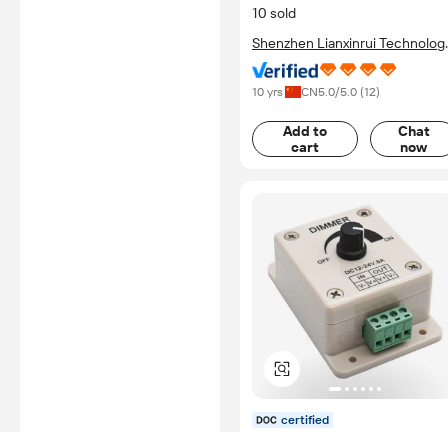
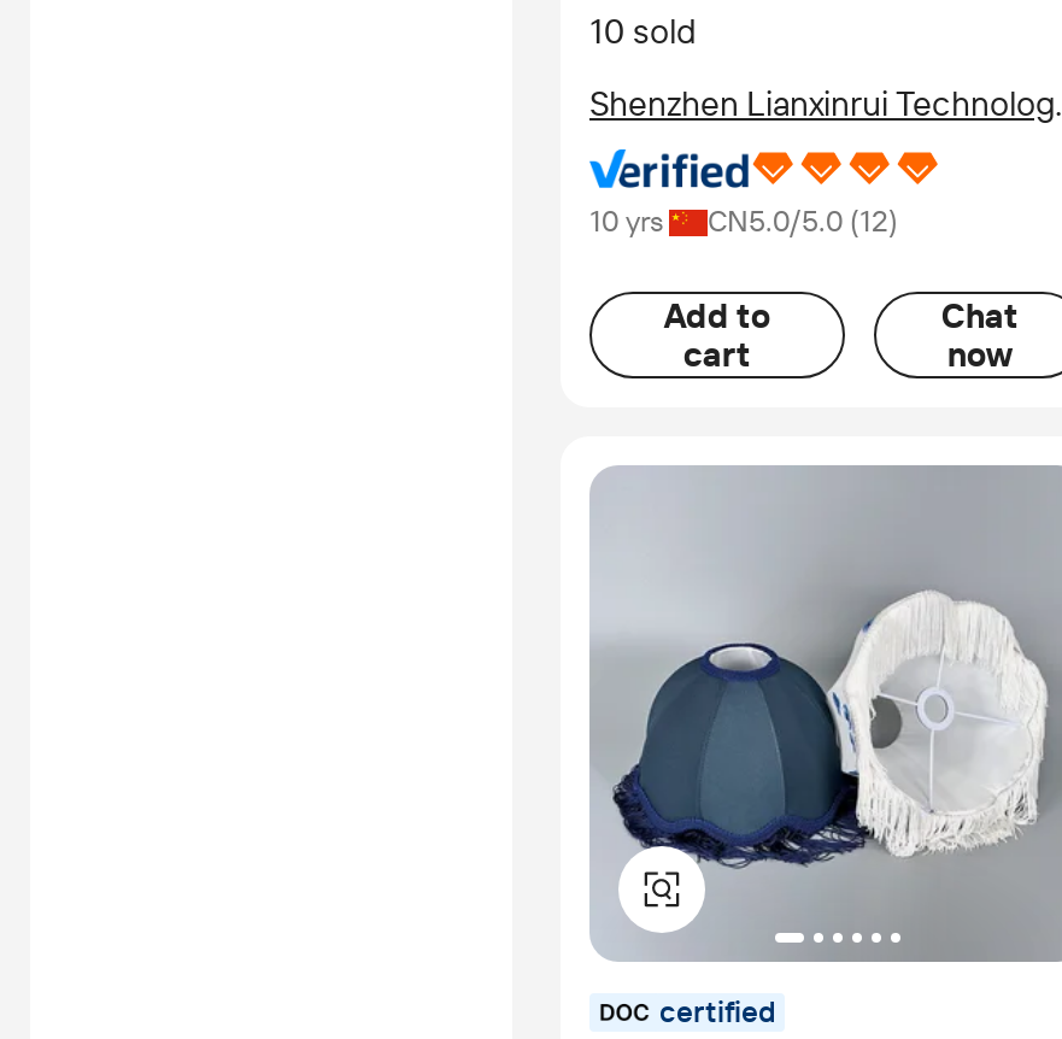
[253,195,445,399] [image] -> [589,465,1055,964] [image]

